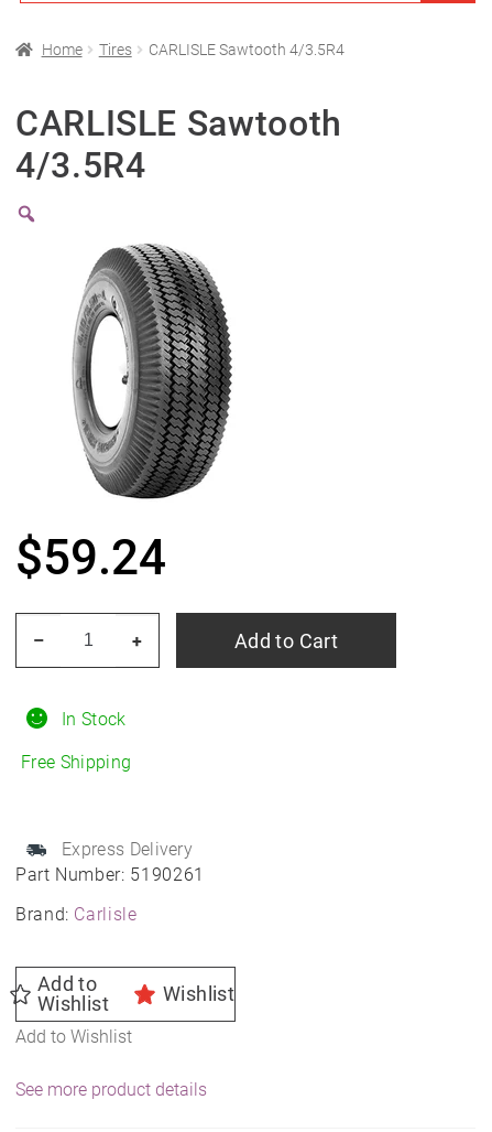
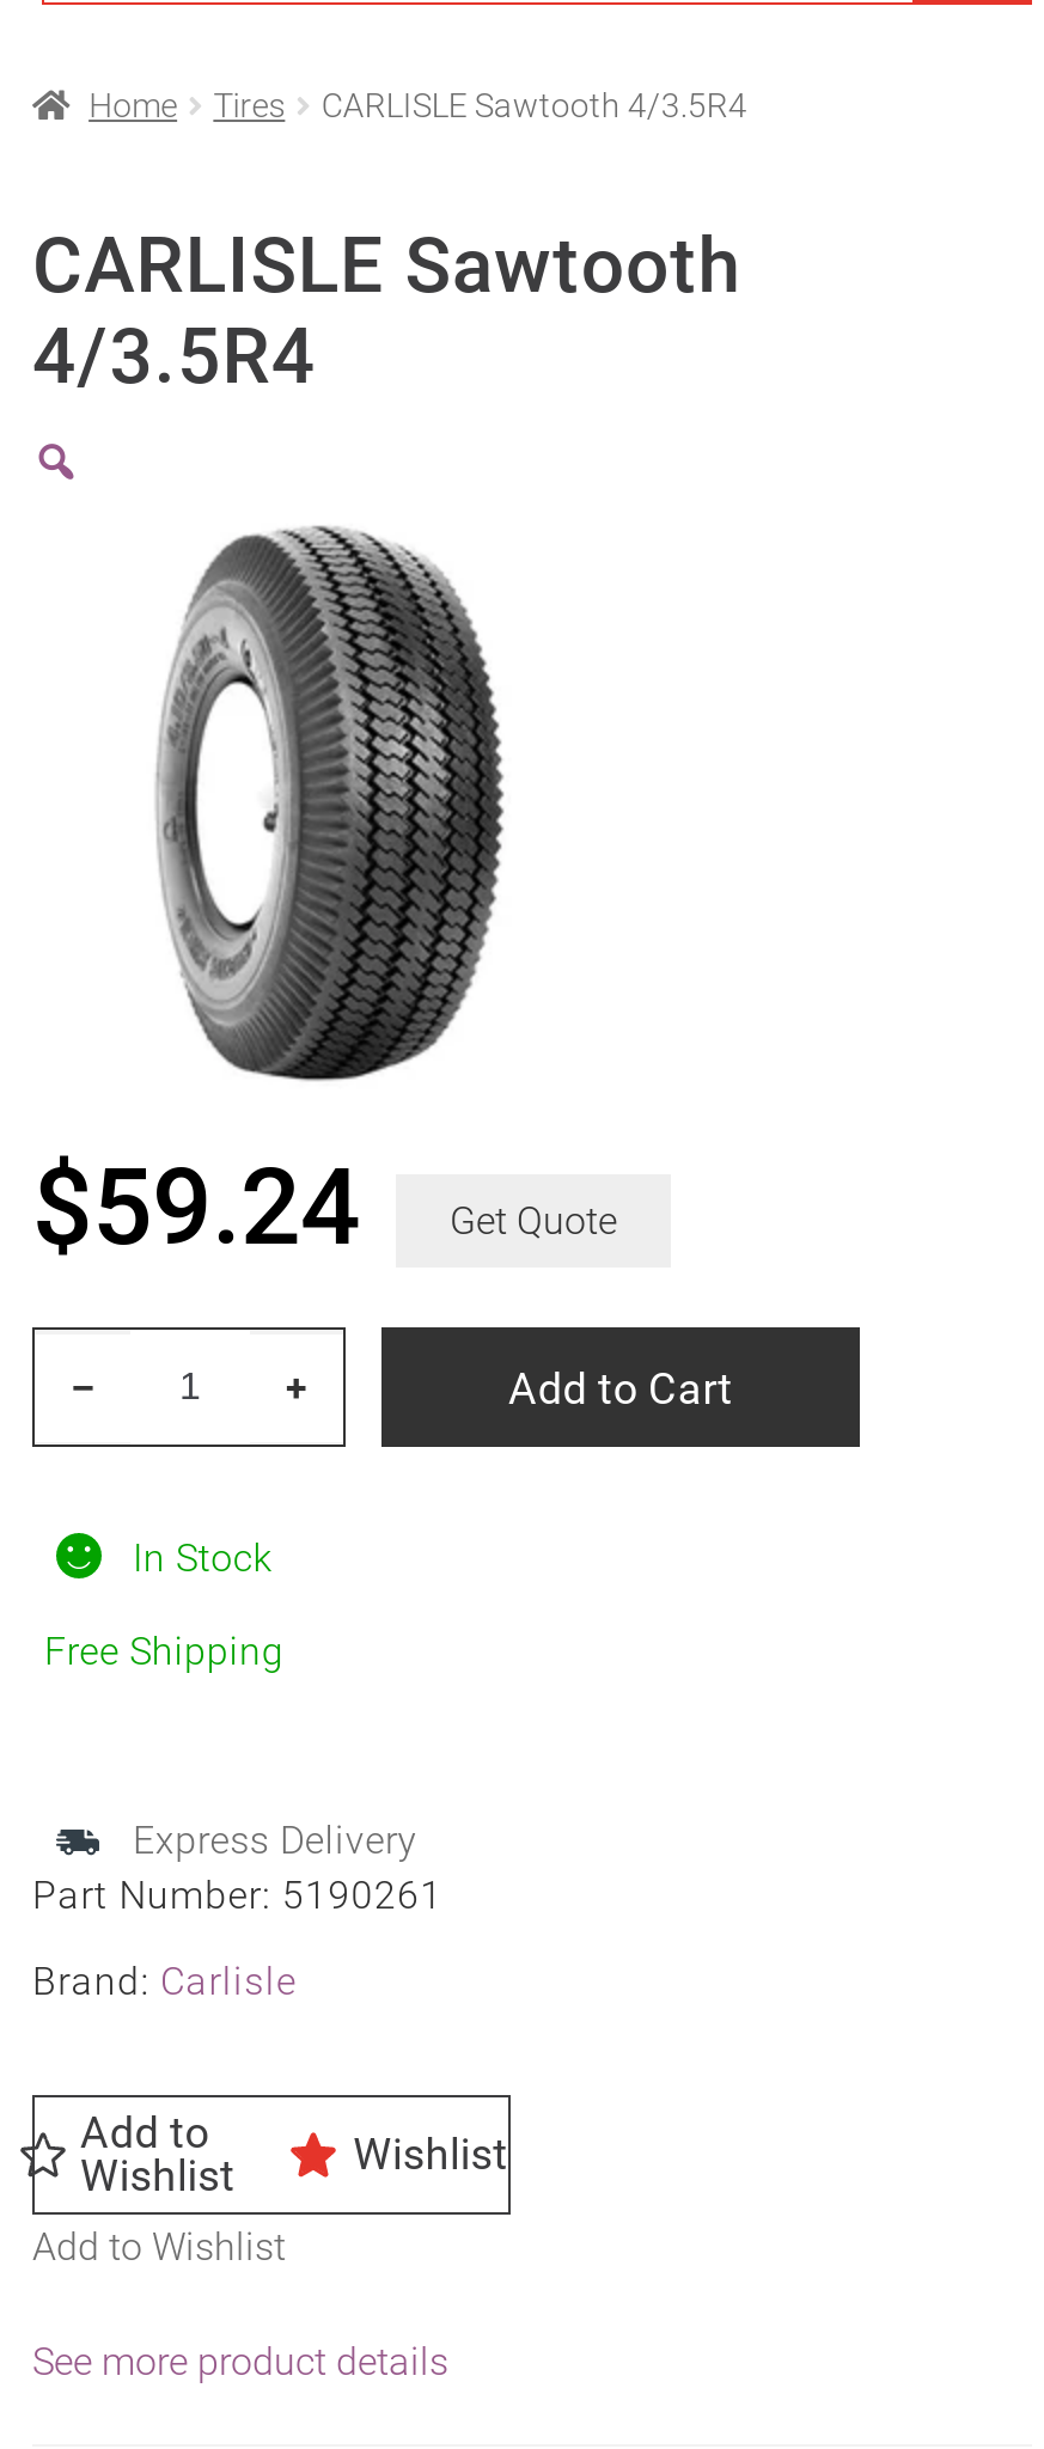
none -> [450,1199,617,1244] Get Quote

